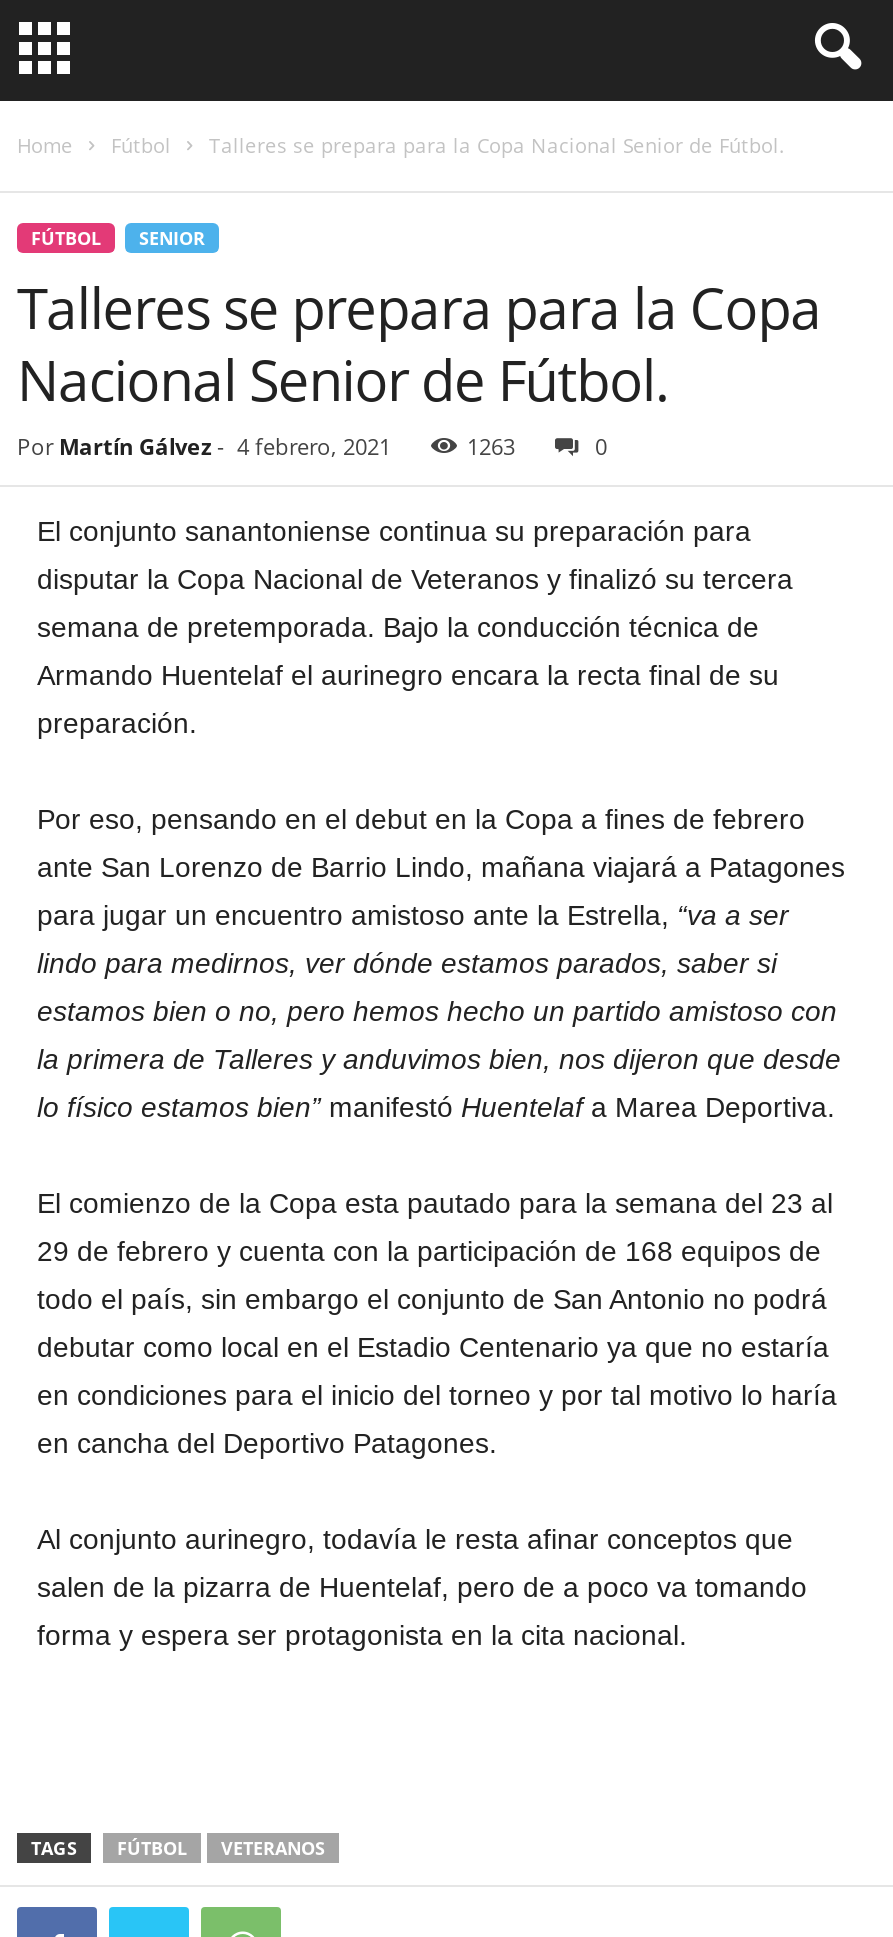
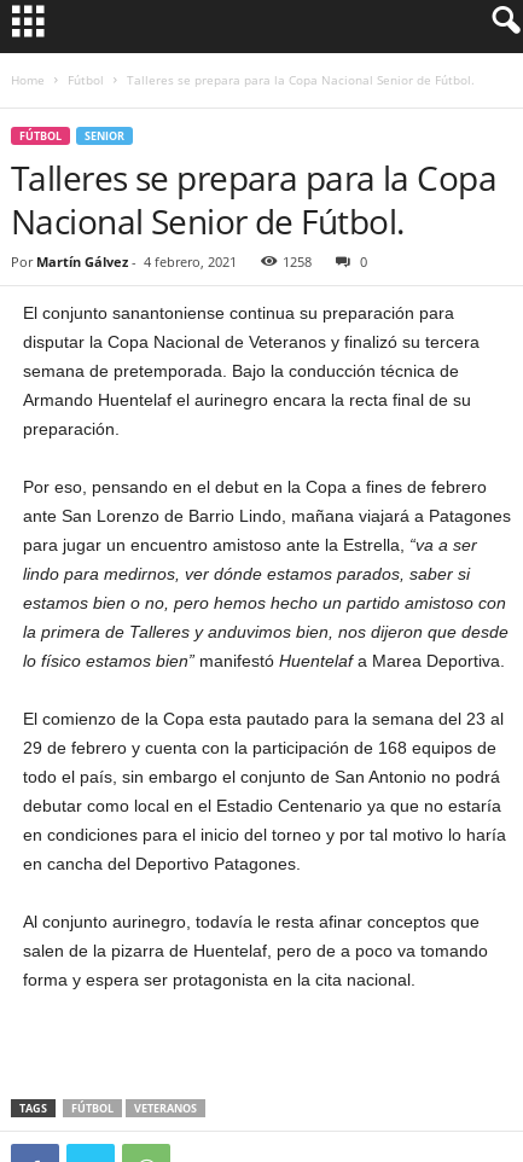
[467,431,515,461] 1263 -> [283,252,312,271] 1258

